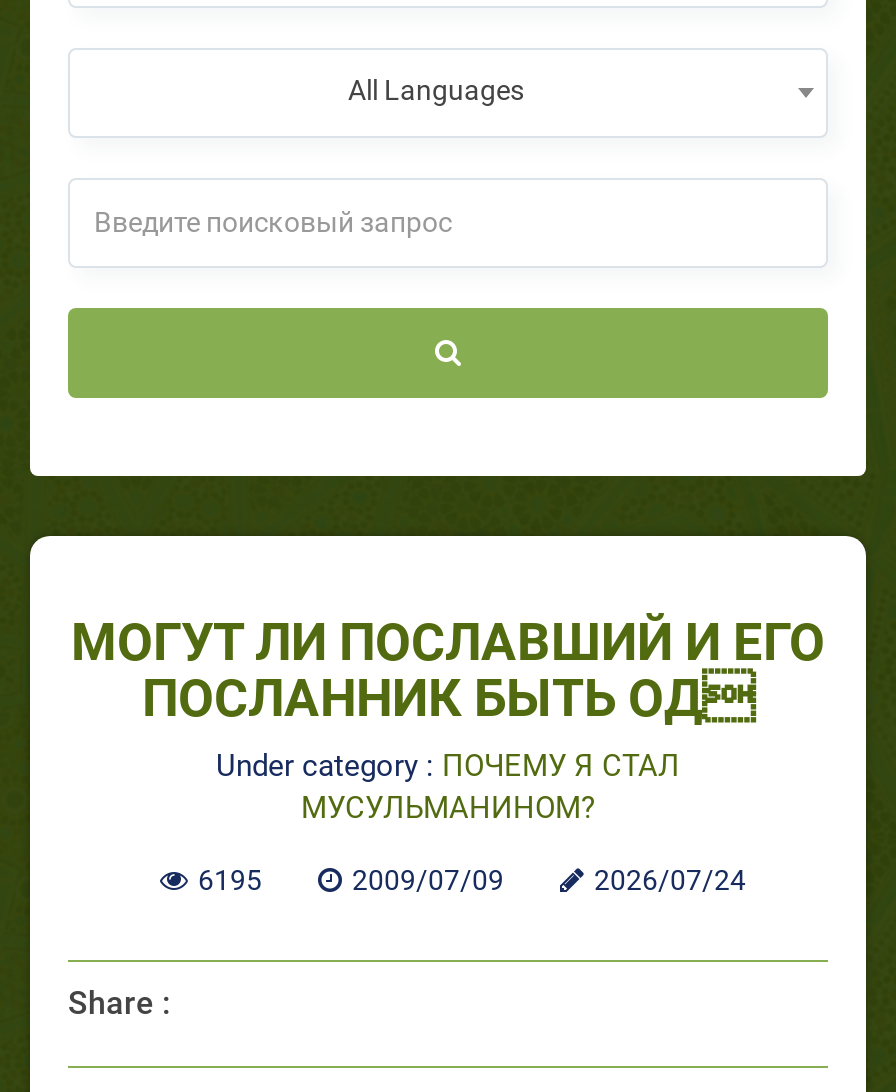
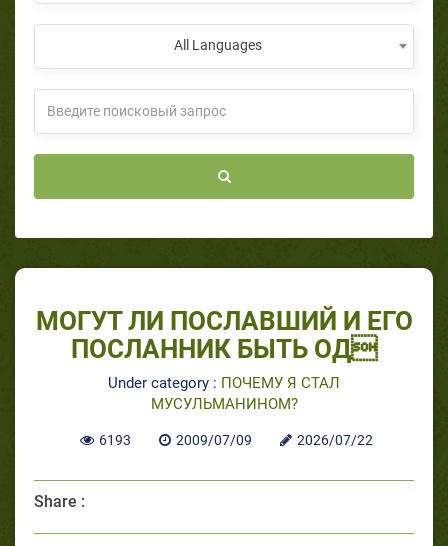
[198,863,262,895] 6195 -> [99,432,131,448] 6193
[594,863,746,895] 2026/07/24 -> [297,432,373,448] 2026/07/22

